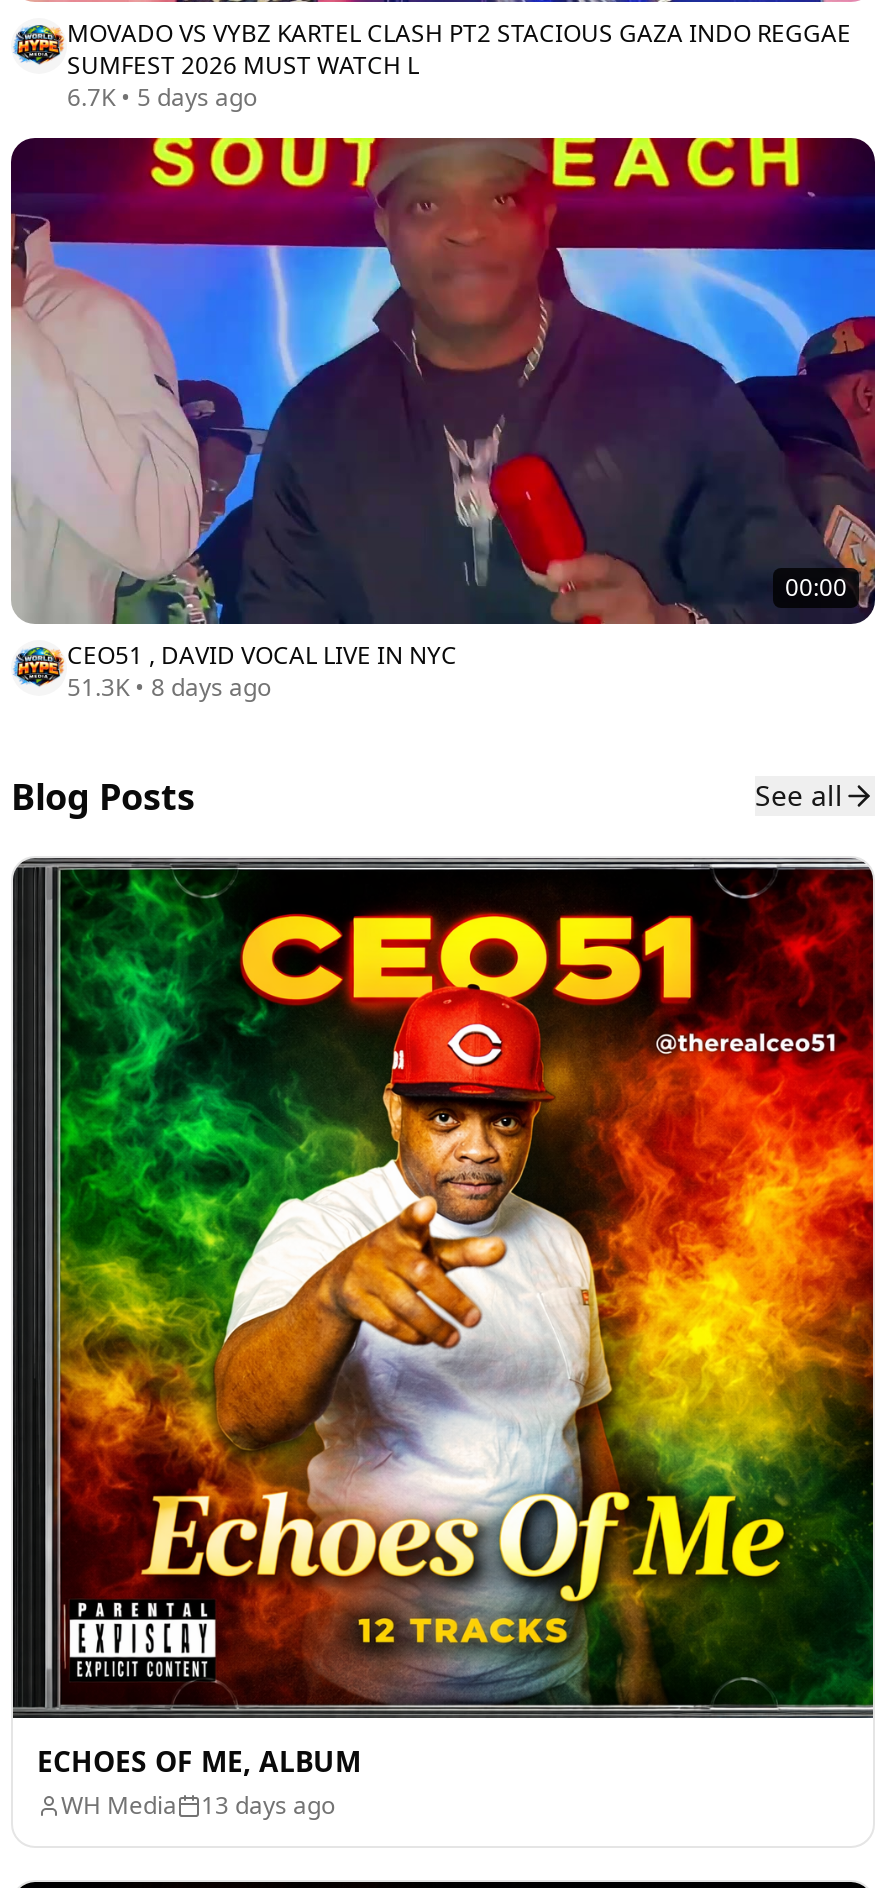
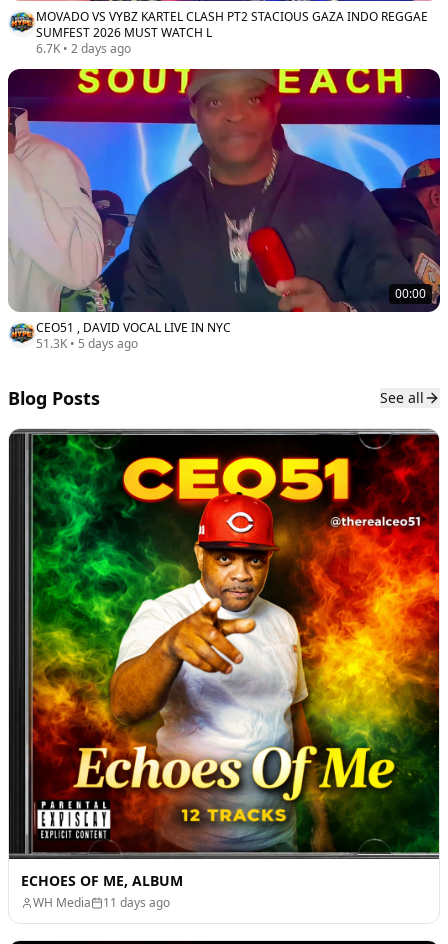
[67,80,257,114] 6.7K • 5 days ago -> [36,40,131,57] 6.7K • 2 days ago
[67,670,271,704] 51.3K • 8 days ago -> [36,335,138,352] 51.3K • 5 days ago
[61,1788,335,1822] WH Media 13 days ago -> [33,894,170,911] WH Media 11 days ago

